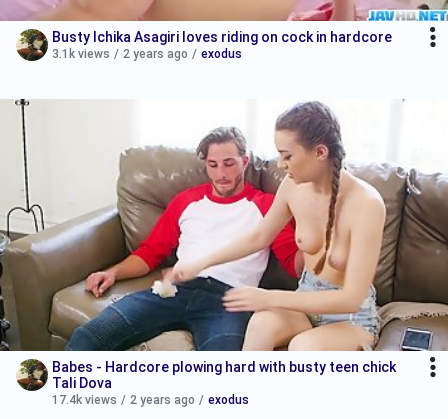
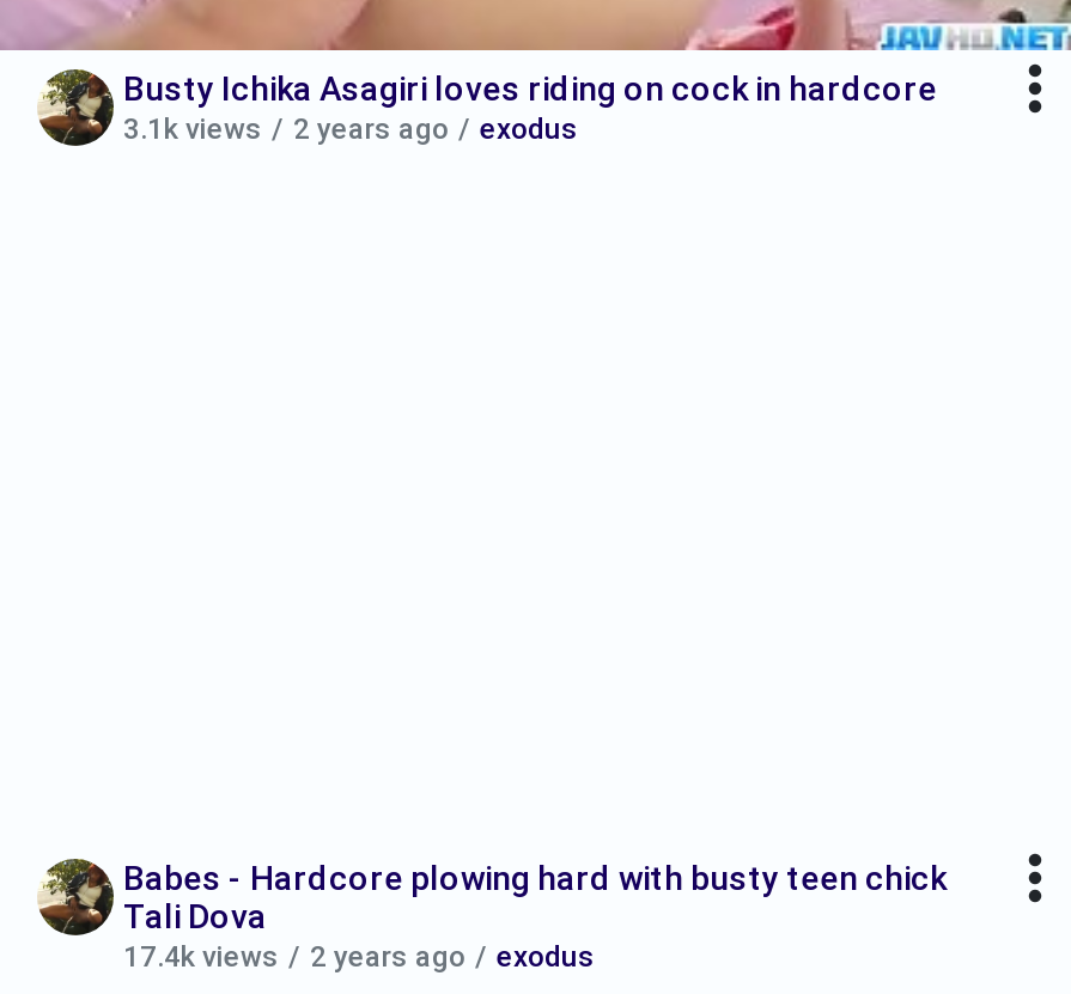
[3,98,445,352] [image] -> none

